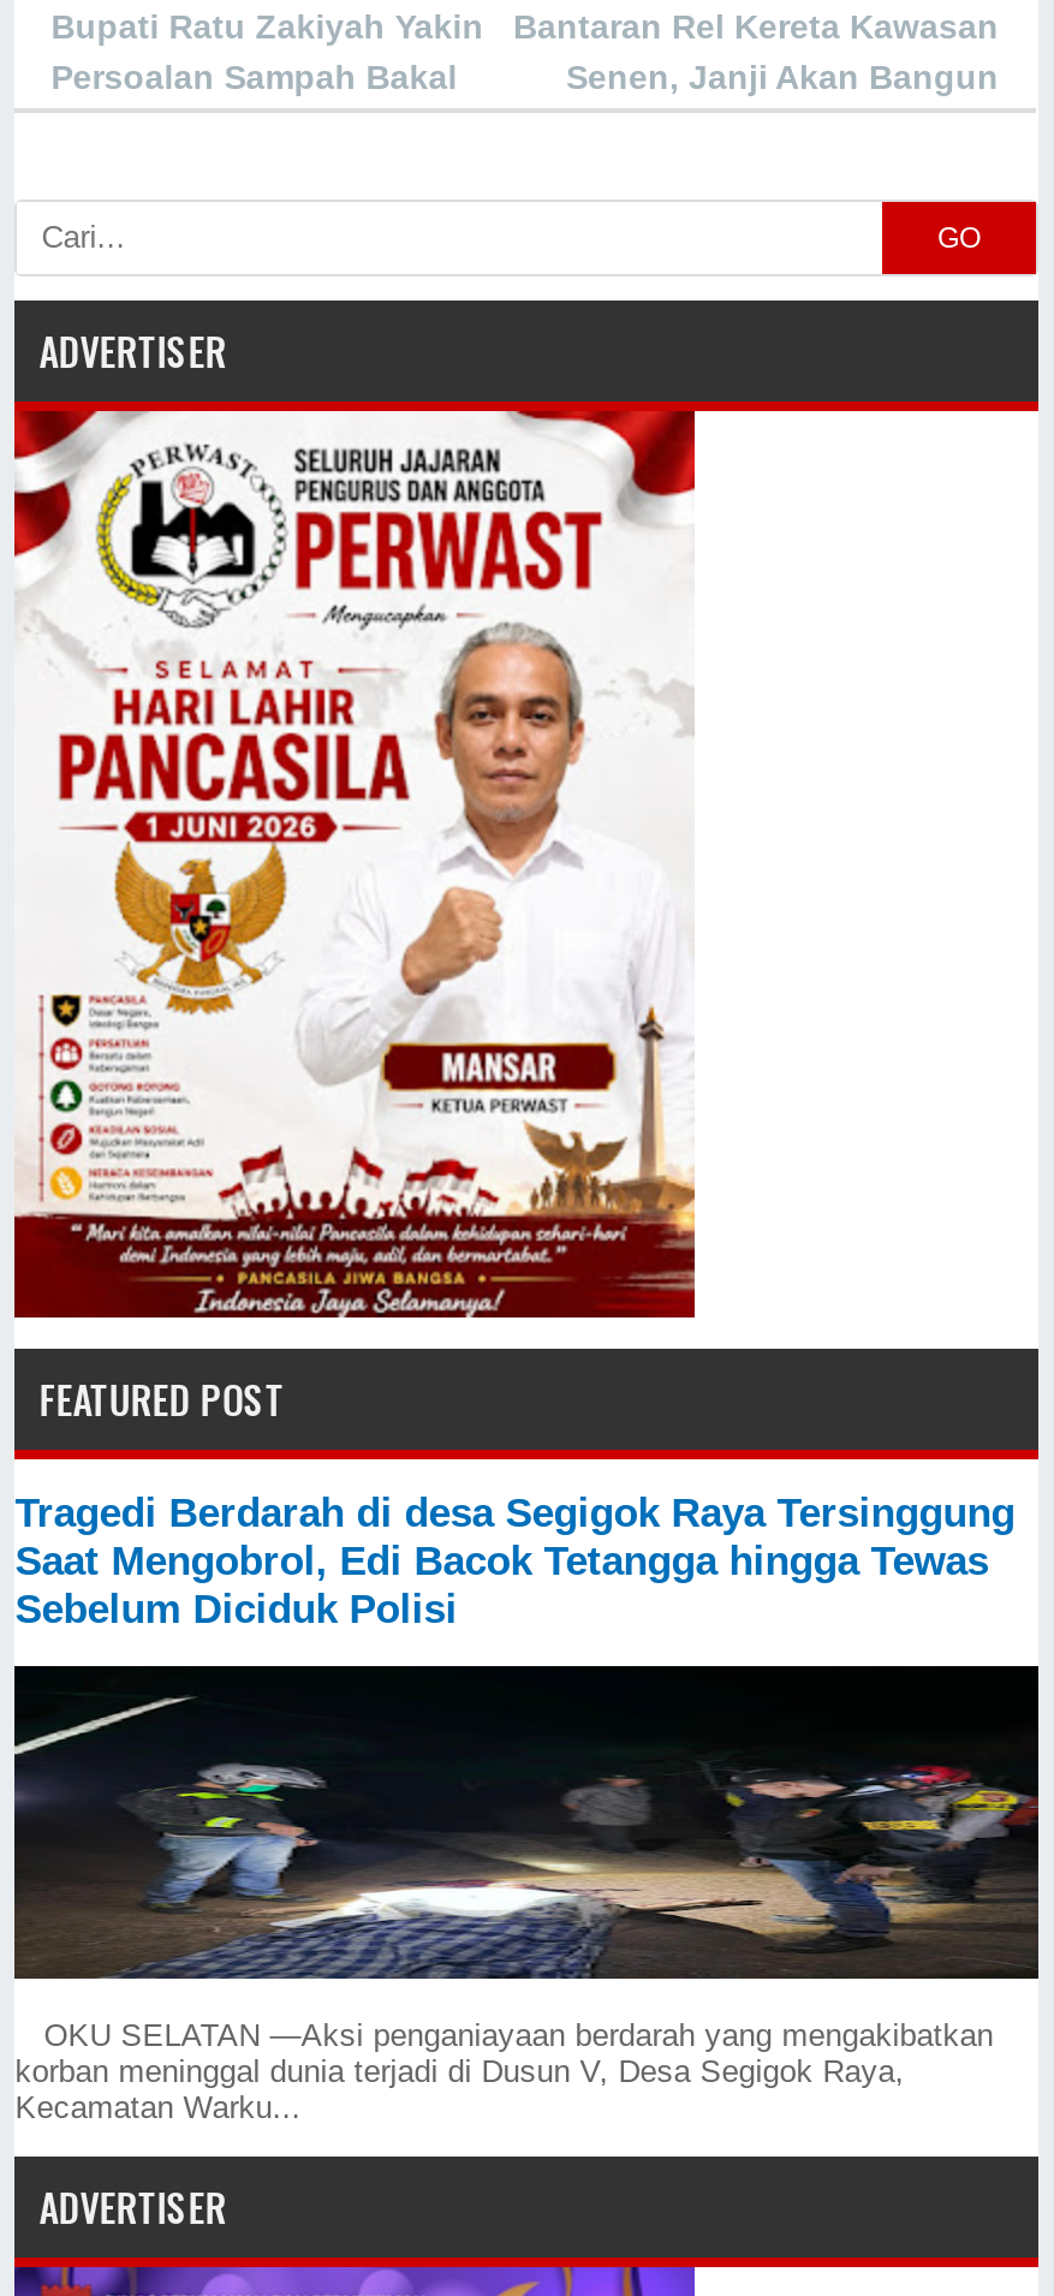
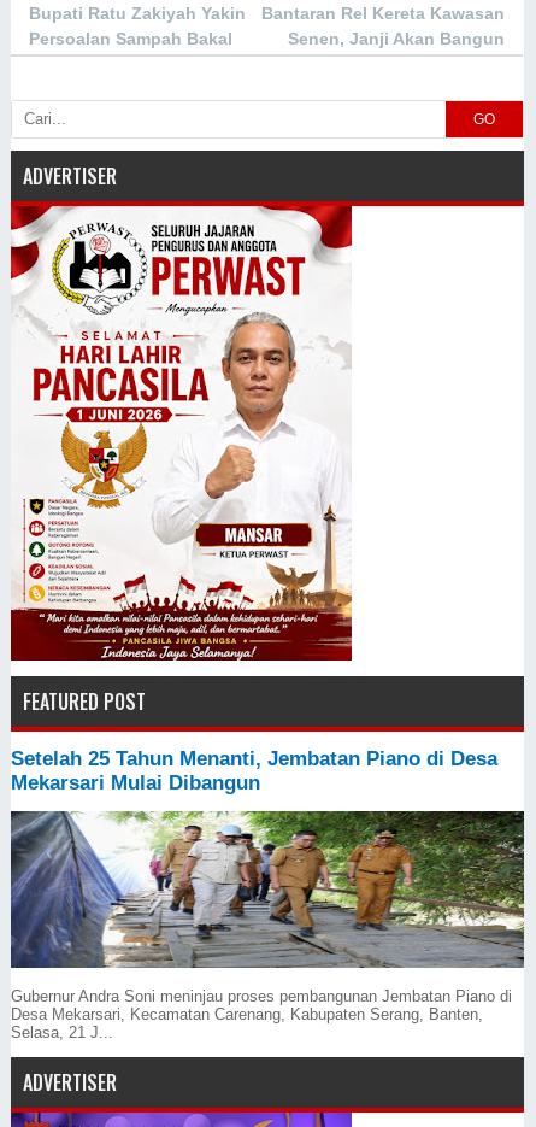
[15,1490,1015,1632] Tragedi Berdarah di desa Segigok Raya Tersinggung | Saat Mengobrol, Edi Bacok Tetangga hingga Tewas | Sebelum Diciduk Polisi -> [11,747,498,794] Setelah 25 Tahun Menanti, Jembatan Piano di Desa | Mekarsari Mulai Dibangun
[14,1664,1038,2125] [image] | OKU SELATAN —Aksi penganiayaan berdarah yang mengakibatkan | korban meninggal dunia terjadi di Dusun V, Desa Segigok Raya, | Kecamatan Warku... -> [11,810,524,1041] [image] | Gubernur Andra Soni meninjau proses pembangunan Jembatan Piano di | Desa Mekarsari, Kecamatan Carenang, Kabupaten Serang, Banten, | Selasa, 21 J...

